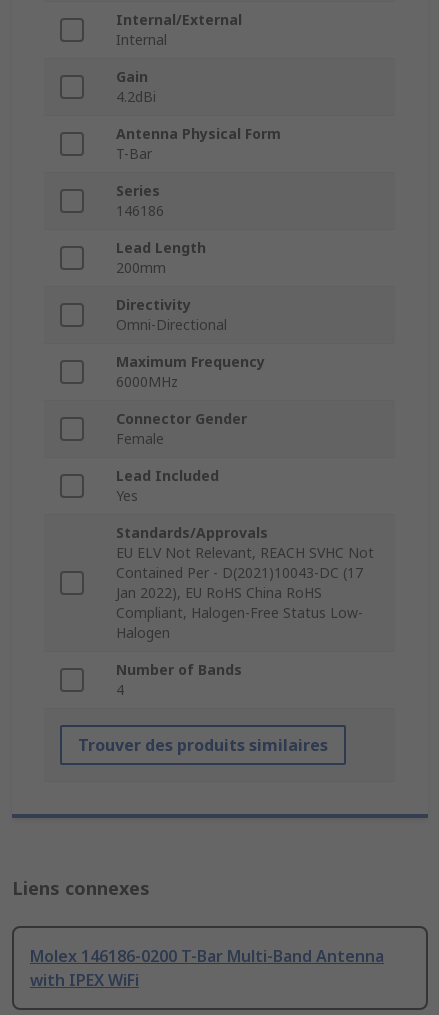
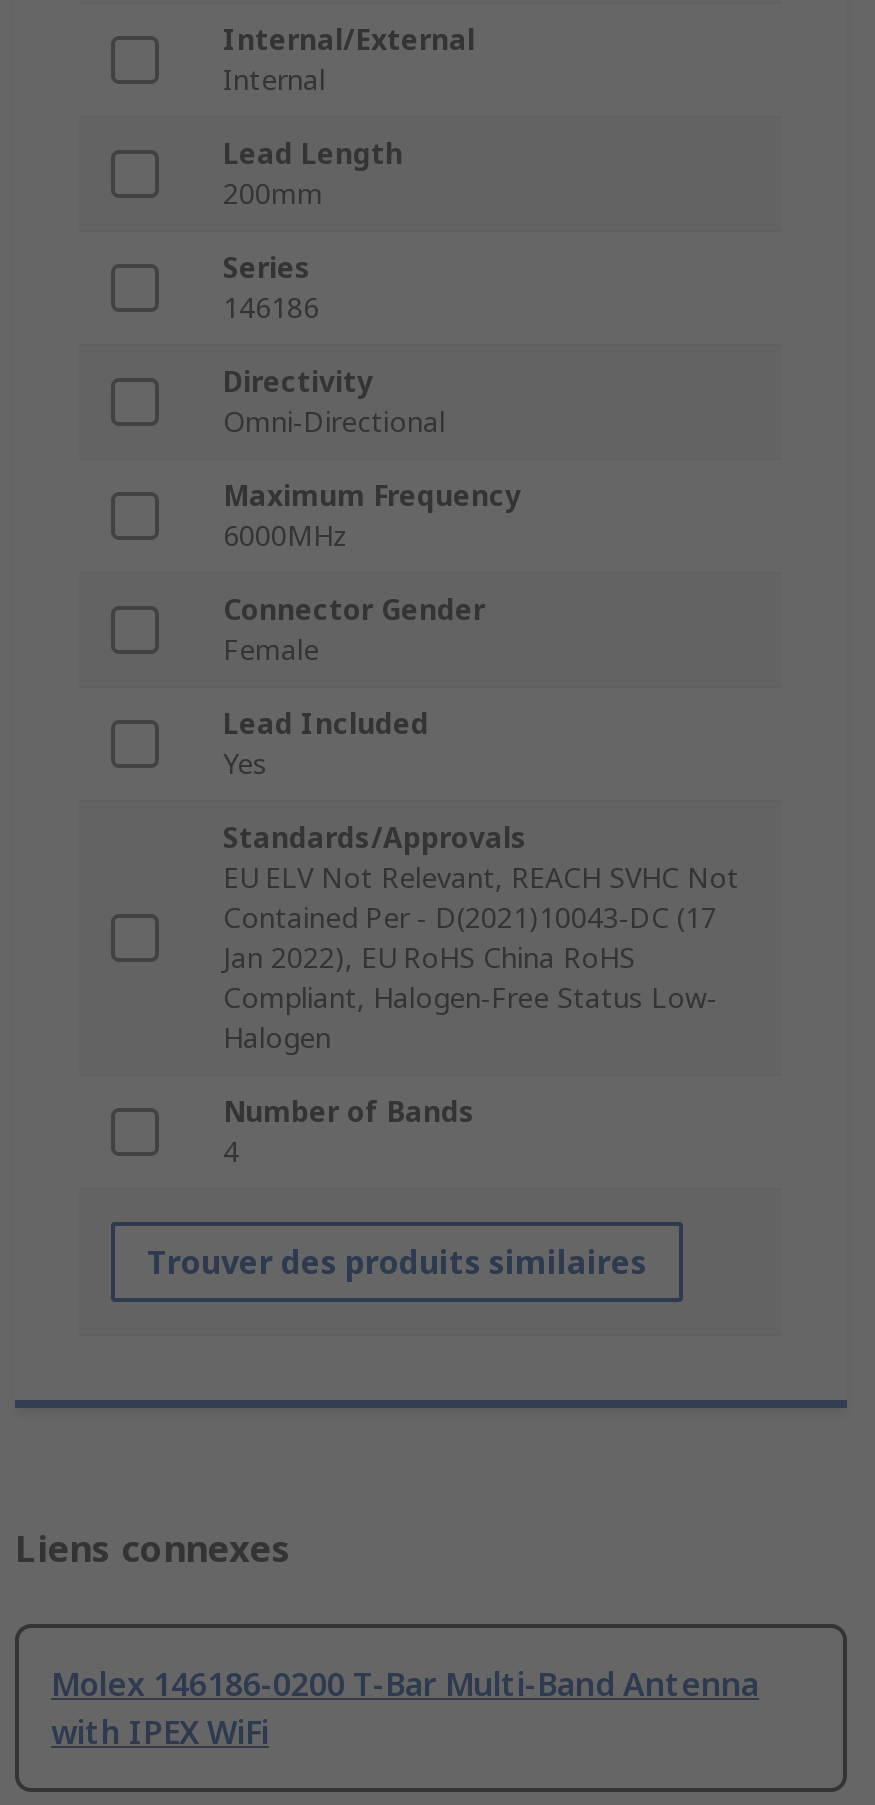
[116,67,281,163] Gain | 4.2dBi | Antenna Physical Form | T-Bar -> none
moved [116,238,206,277] -> [223,135,403,213]: Lead Length | 200mm

